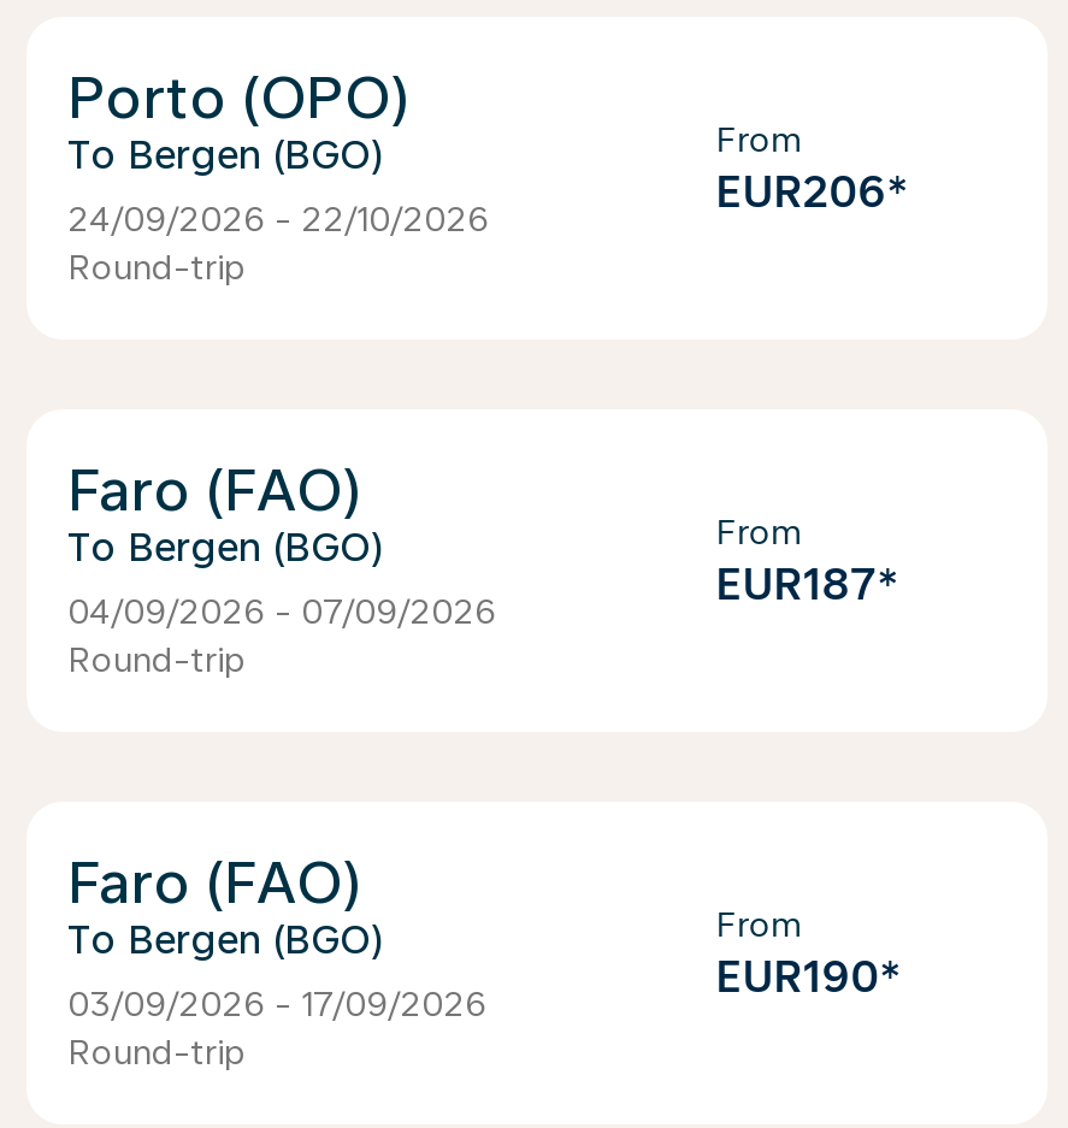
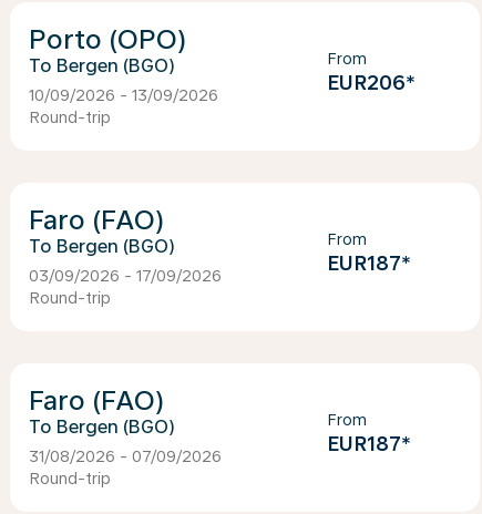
[67,200,489,238] 24/09/2026 - 22/10/2026 -> [29,86,218,104] 10/09/2026 - 13/09/2026
[67,592,496,631] 04/09/2026 - 07/09/2026 -> [29,267,222,285] 03/09/2026 - 17/09/2026
[715,951,901,1002] EUR190* -> [327,432,411,455] EUR187*
[67,985,486,1023] 03/09/2026 - 17/09/2026 -> [29,448,222,465] 31/08/2026 - 07/09/2026

